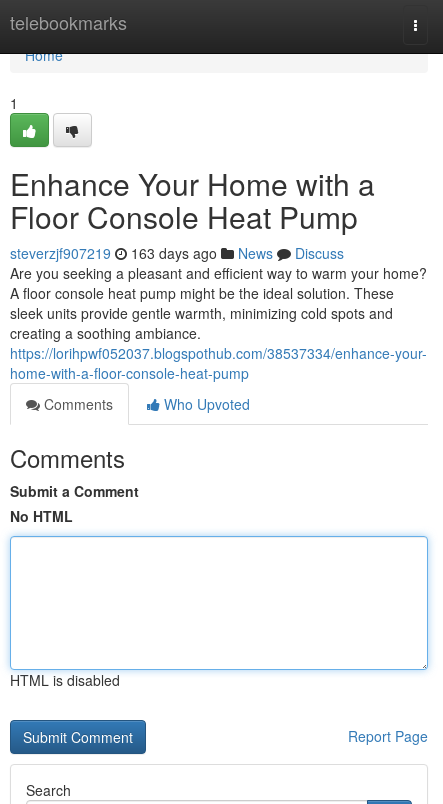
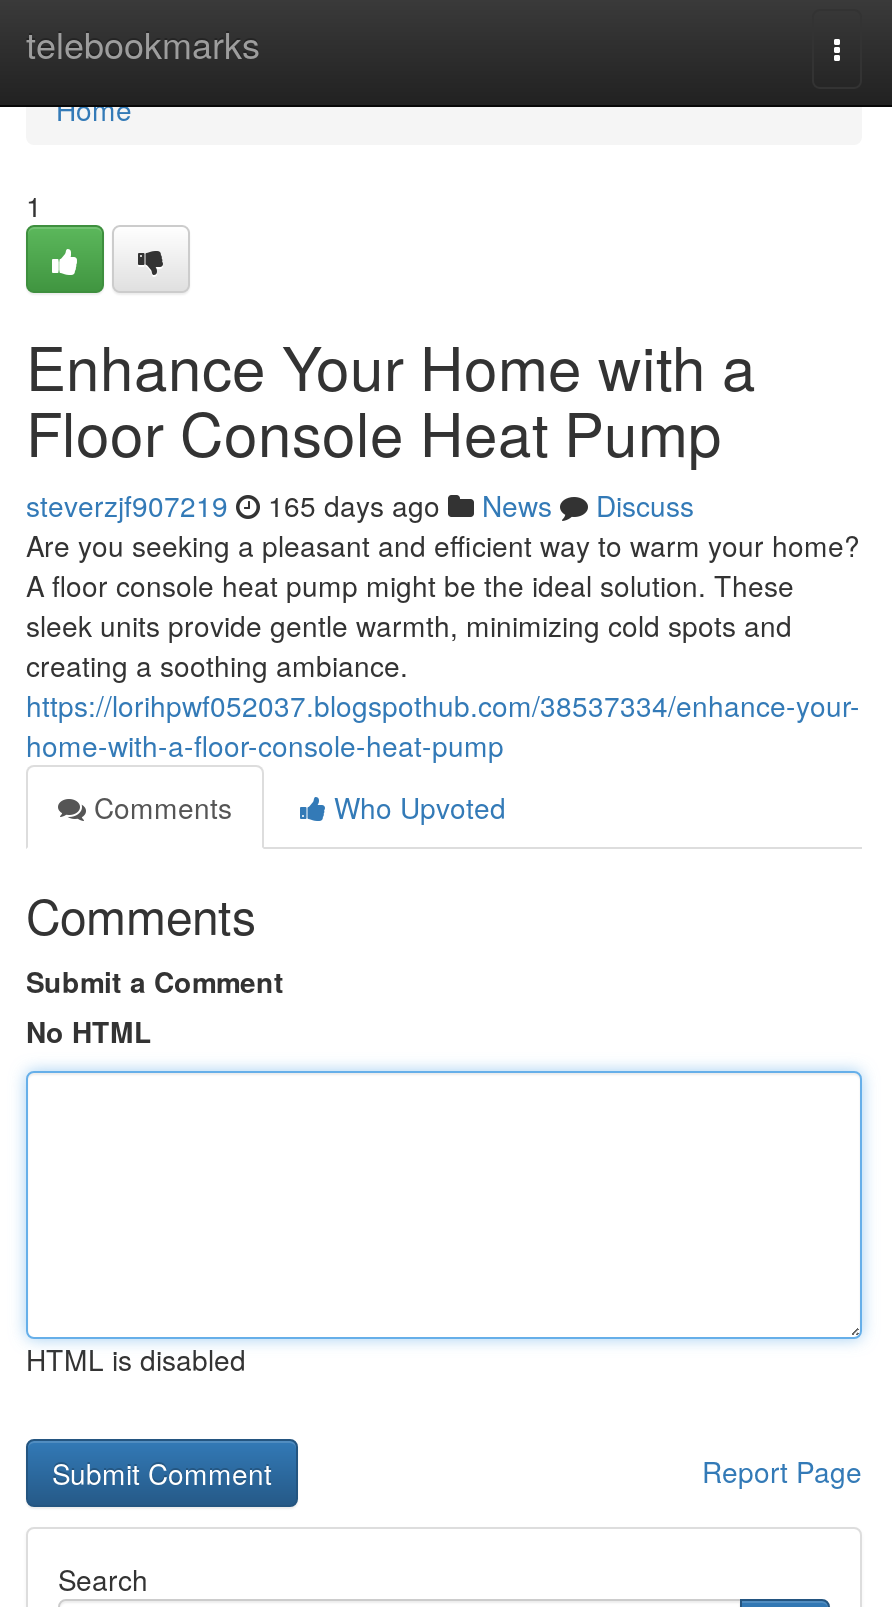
[10,243,344,263] steverzjf907219 163 days ago News Discuss -> [26,485,694,525] steverzjf907219 165 days ago News Discuss

